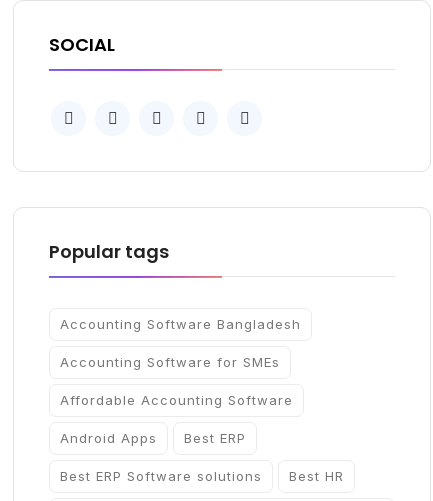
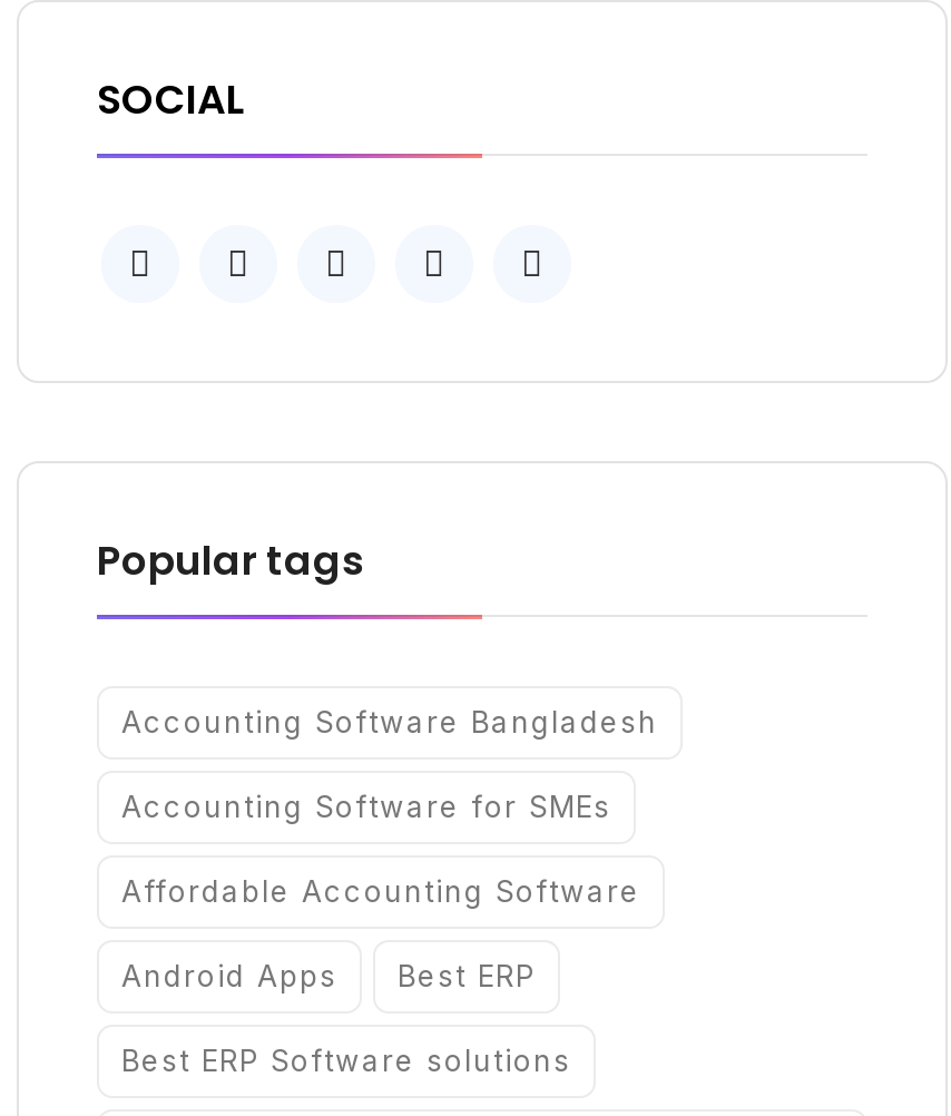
[289,468,344,484] Best HR -> none

